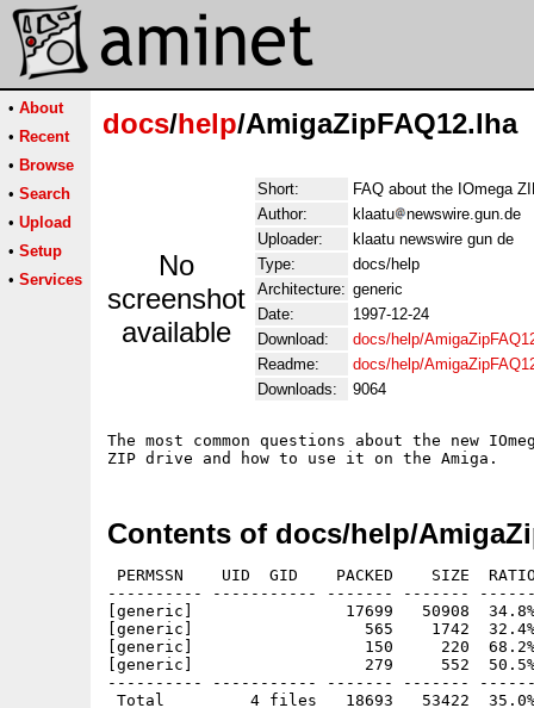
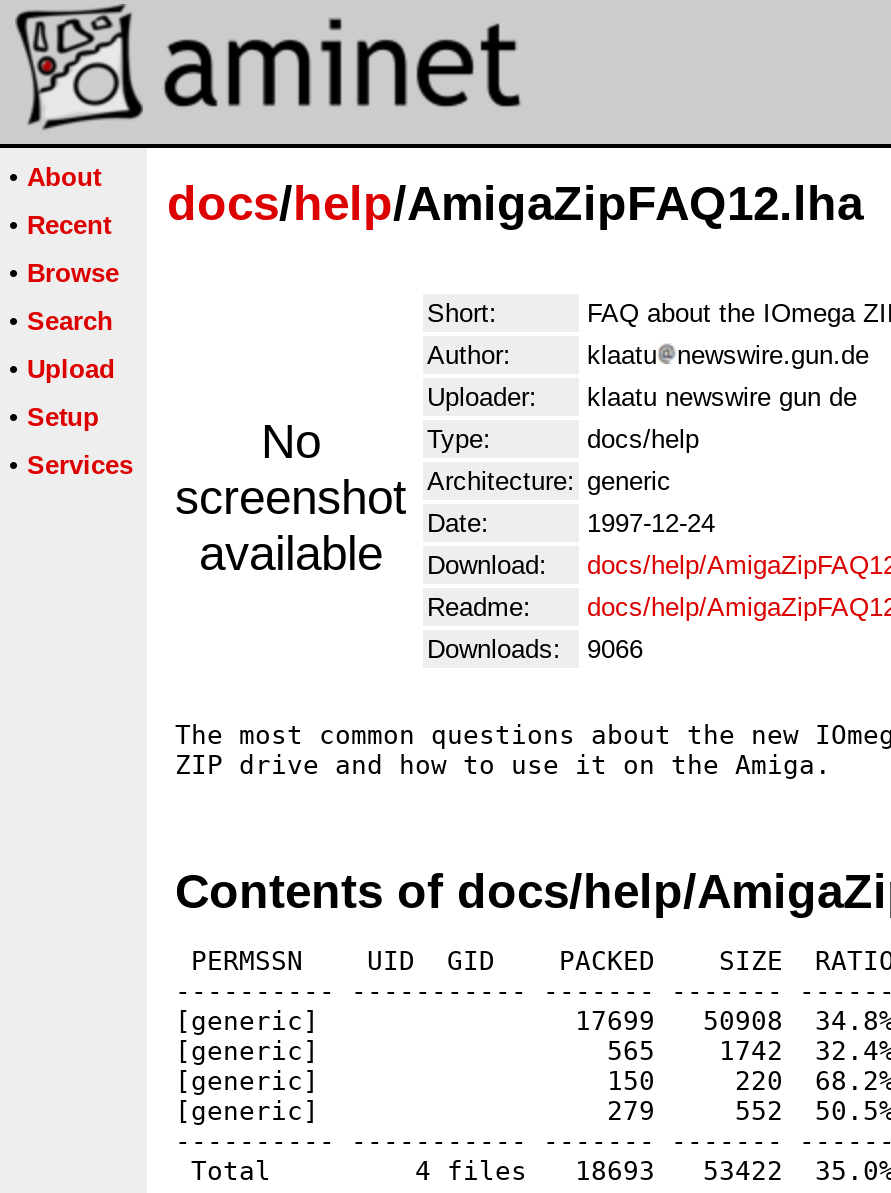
[257,380,386,398] Downloads: 9064 -> [427,634,643,664] Downloads: 9066

